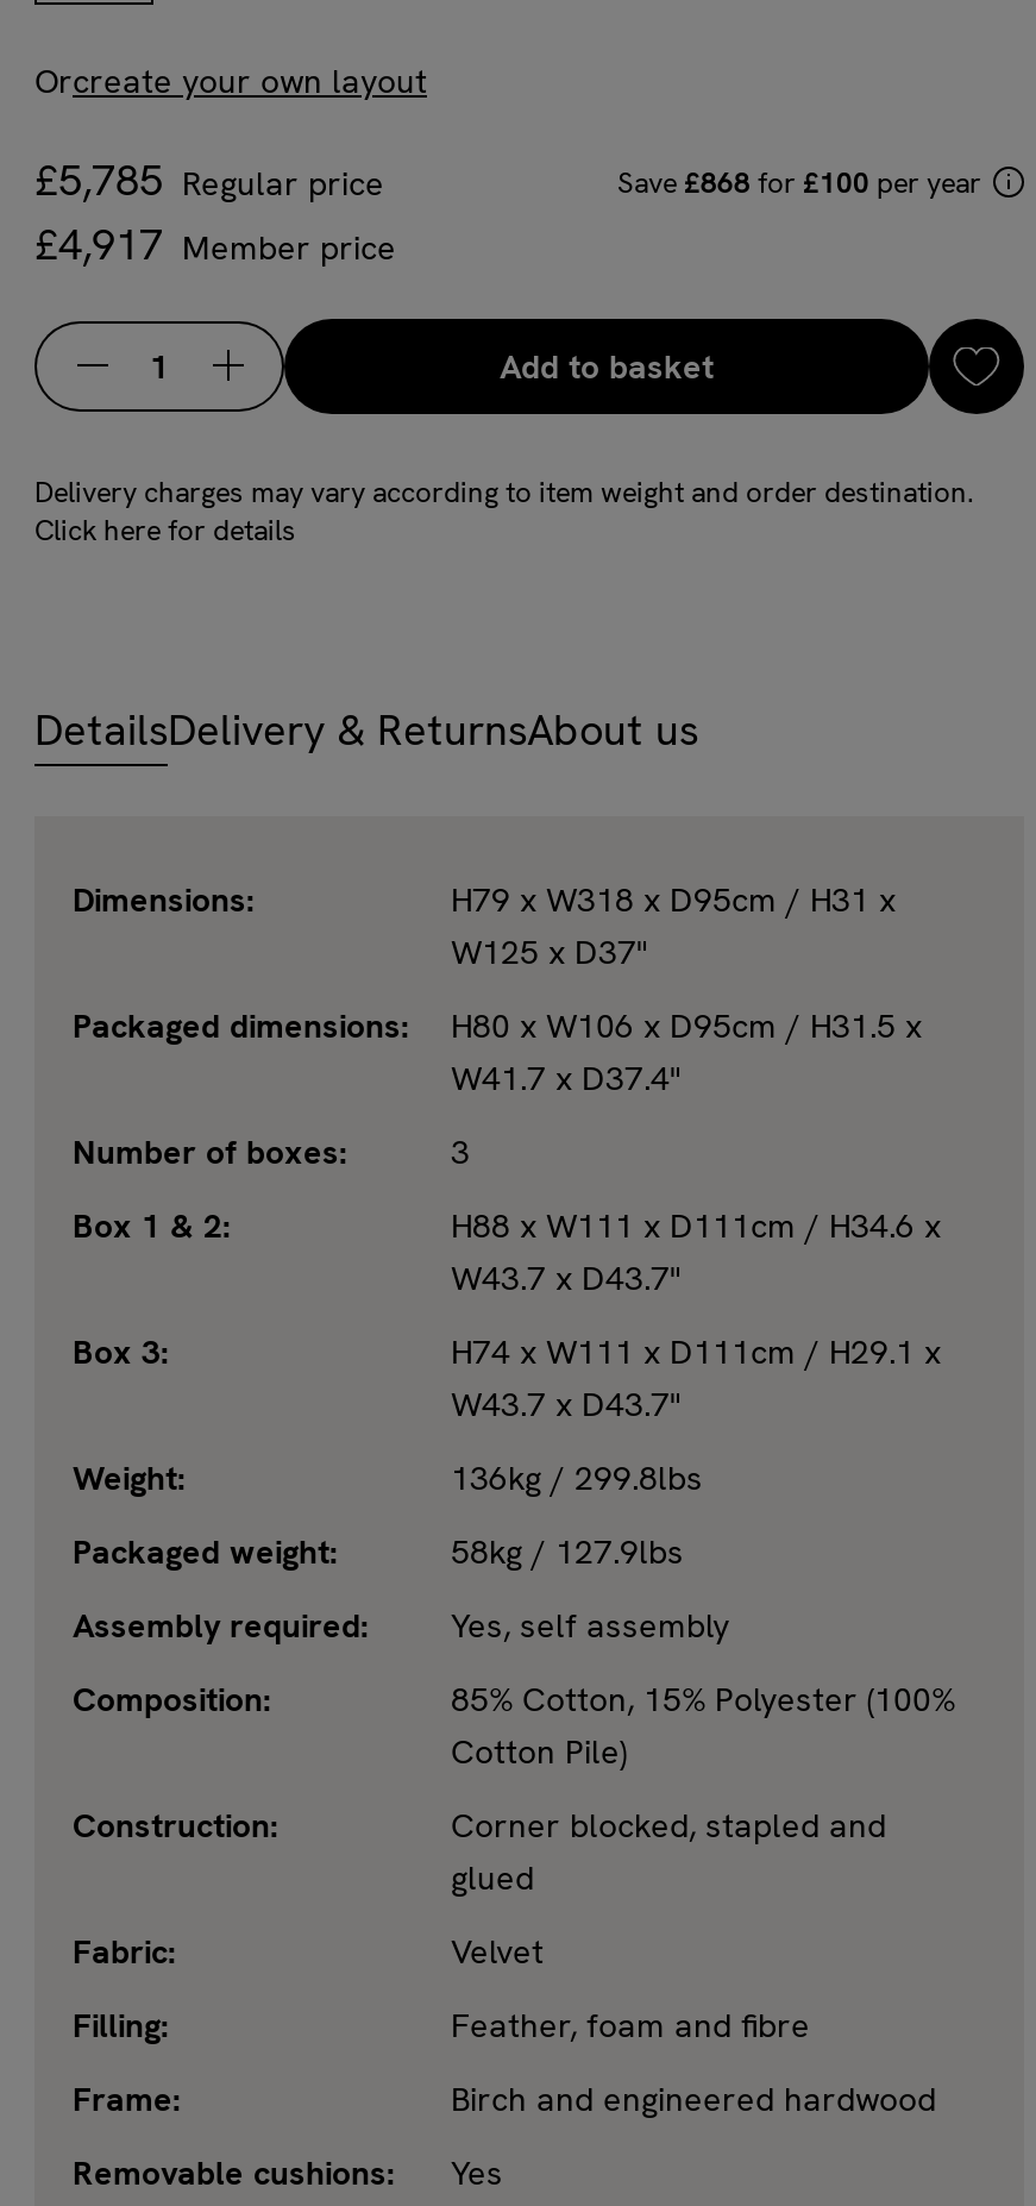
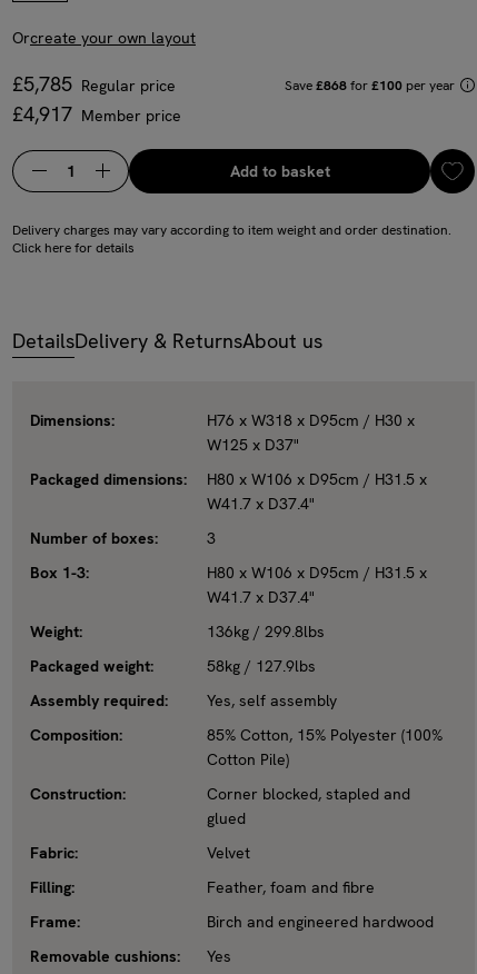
[451,878,896,920] H79 x W318 x D95cm / H31 x -> [207,410,415,430] H76 x W318 x D95cm / H30 x
[73,1204,941,1425] Box 1 & 2: | H88 x W111 x D111cm / H34.6 x | W43.7 x D43.7" | Box 3: | H74 x W111 x D111cm / H29.1 x | W43.7 x D43.7" -> [30,562,427,607] Box 1-3: | H80 x W106 x D95cm / H31.5 x | W41.7 x D37.4"

